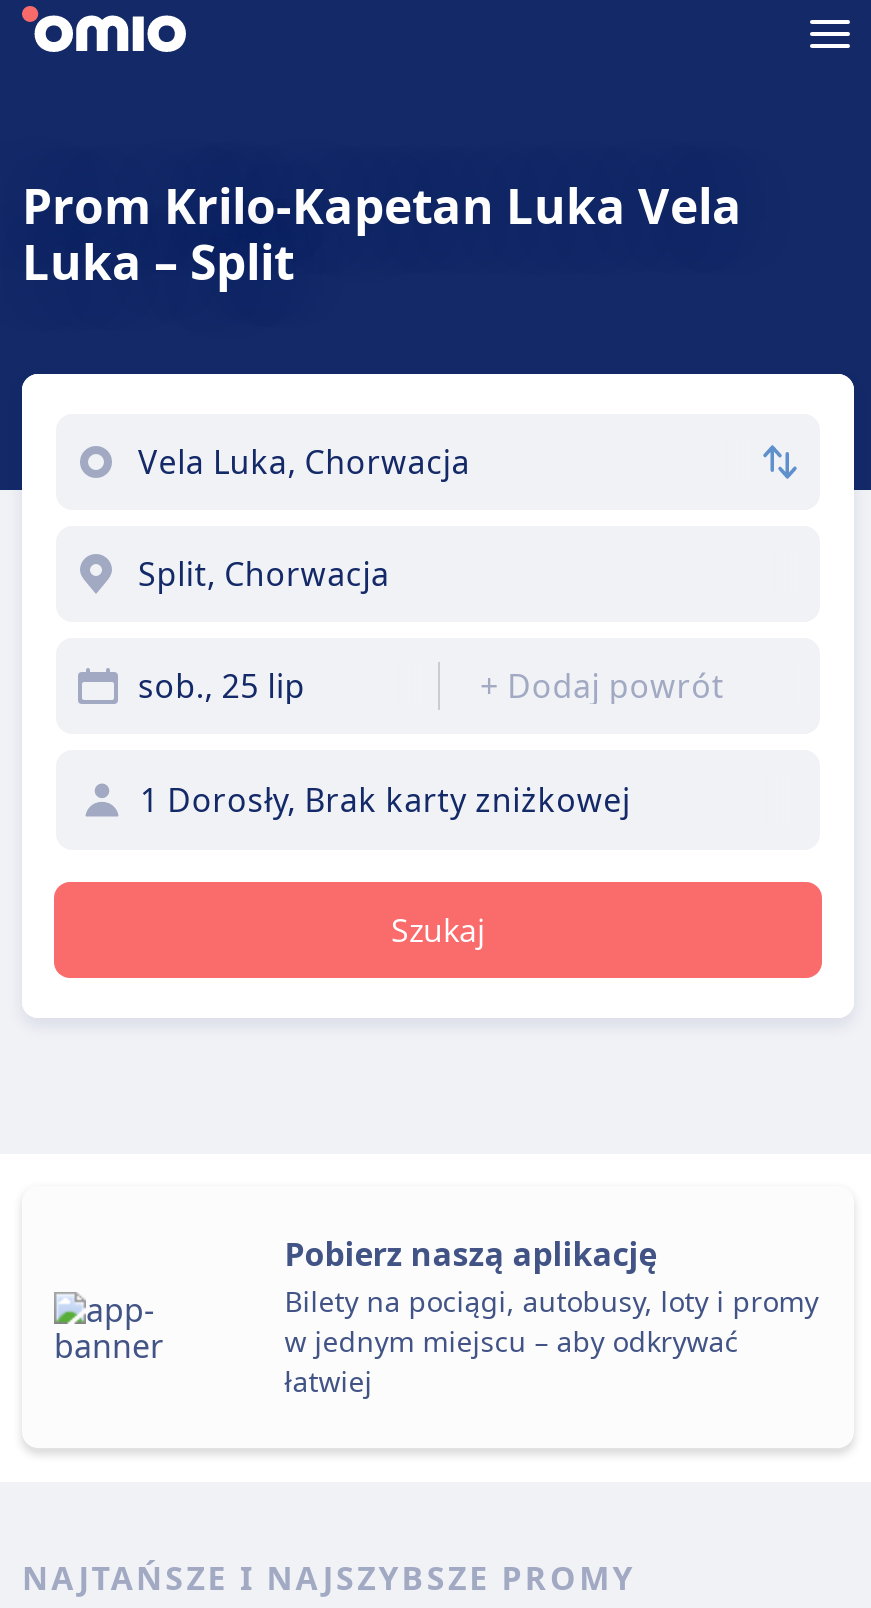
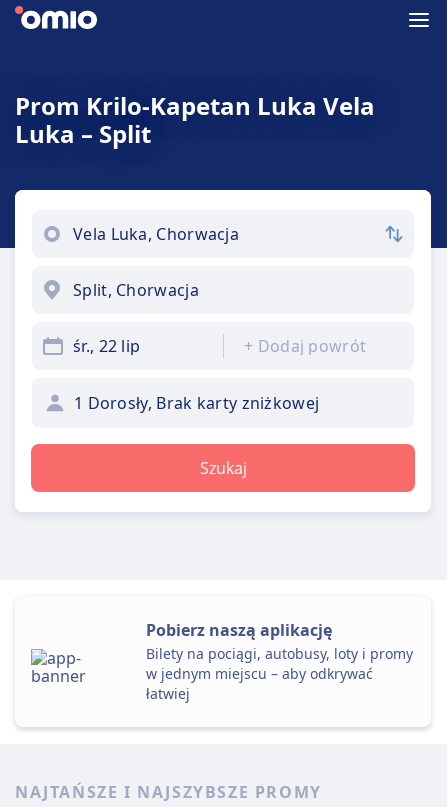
[138,664,305,708] sob., 25 lip -> [73,335,140,357] śr., 22 lip

